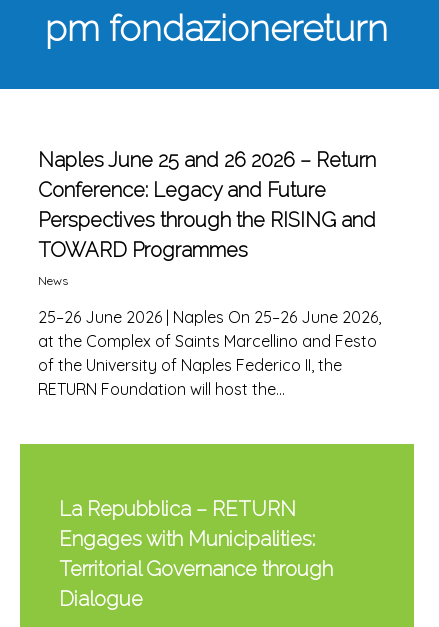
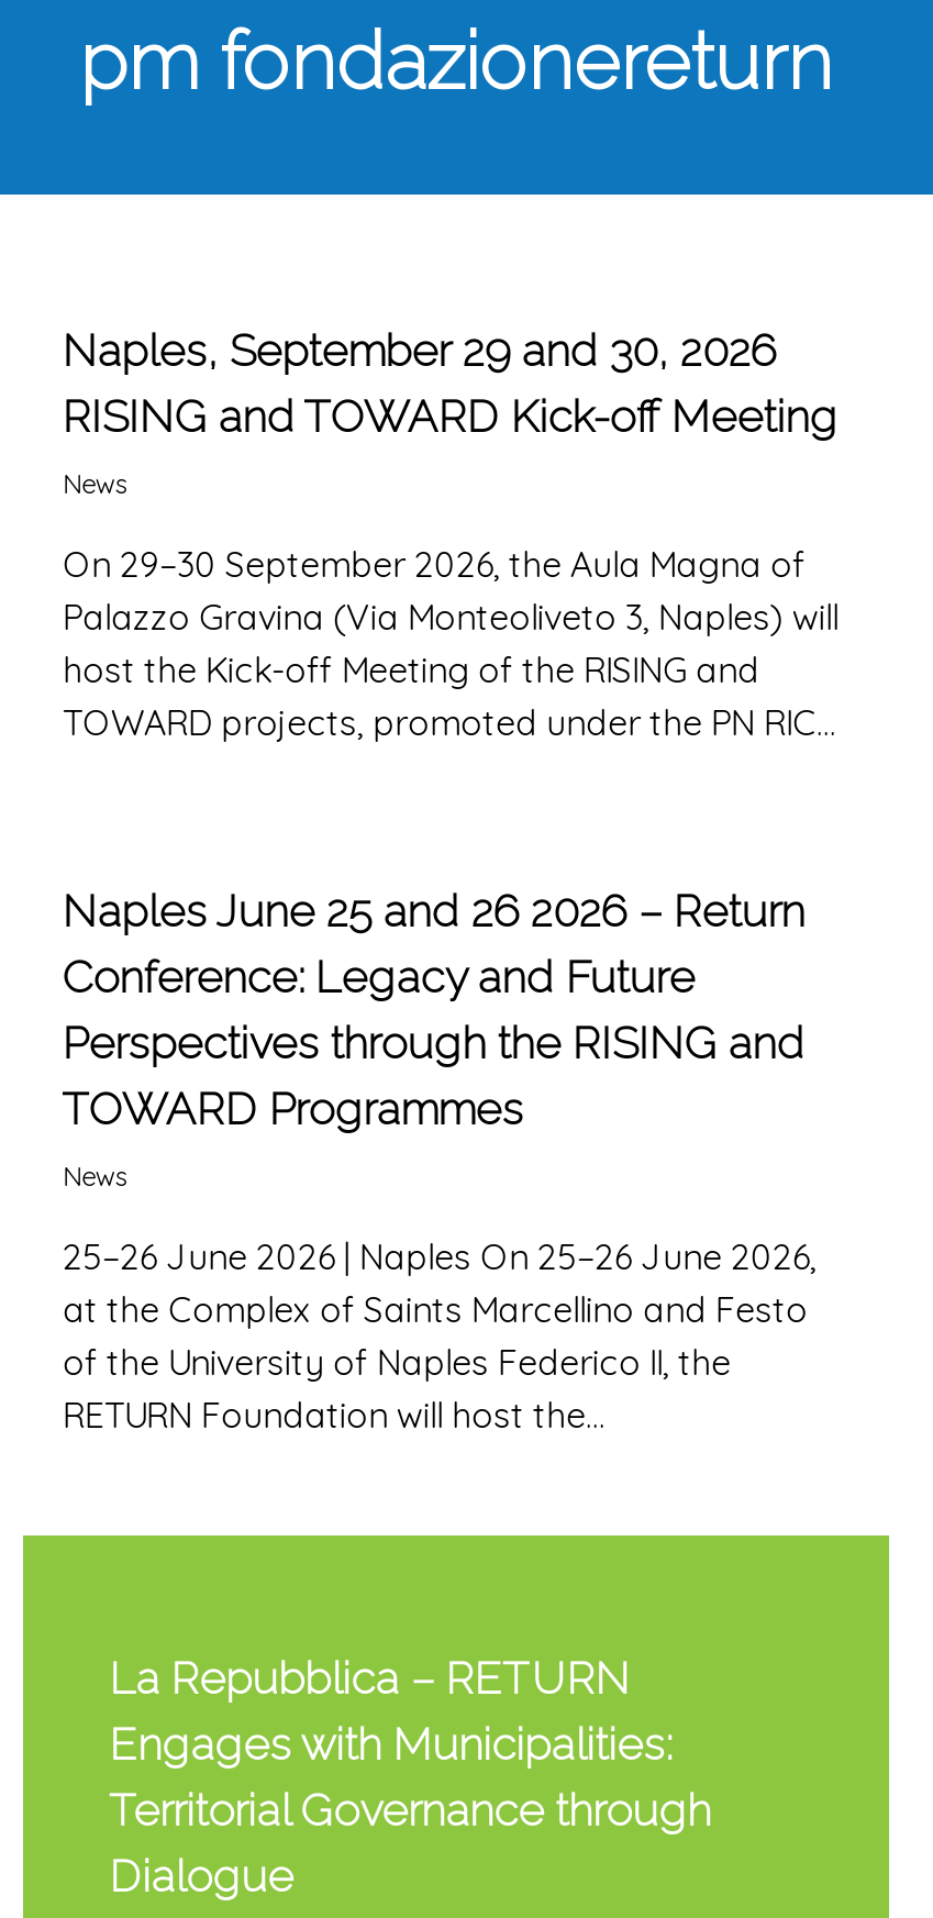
none -> [62,323,838,743] Naples, September 29 and 30, 2026 | RISING and TOWARD Kick-off Meeting | News | On 29–30 September 2026, the Aula Magna of | Palazzo Gravina (Via Monteoliveto 3, Naples) will | host the Kick-off Meeting of the RISING and | TOWARD projects, promoted under the PN RIC...

